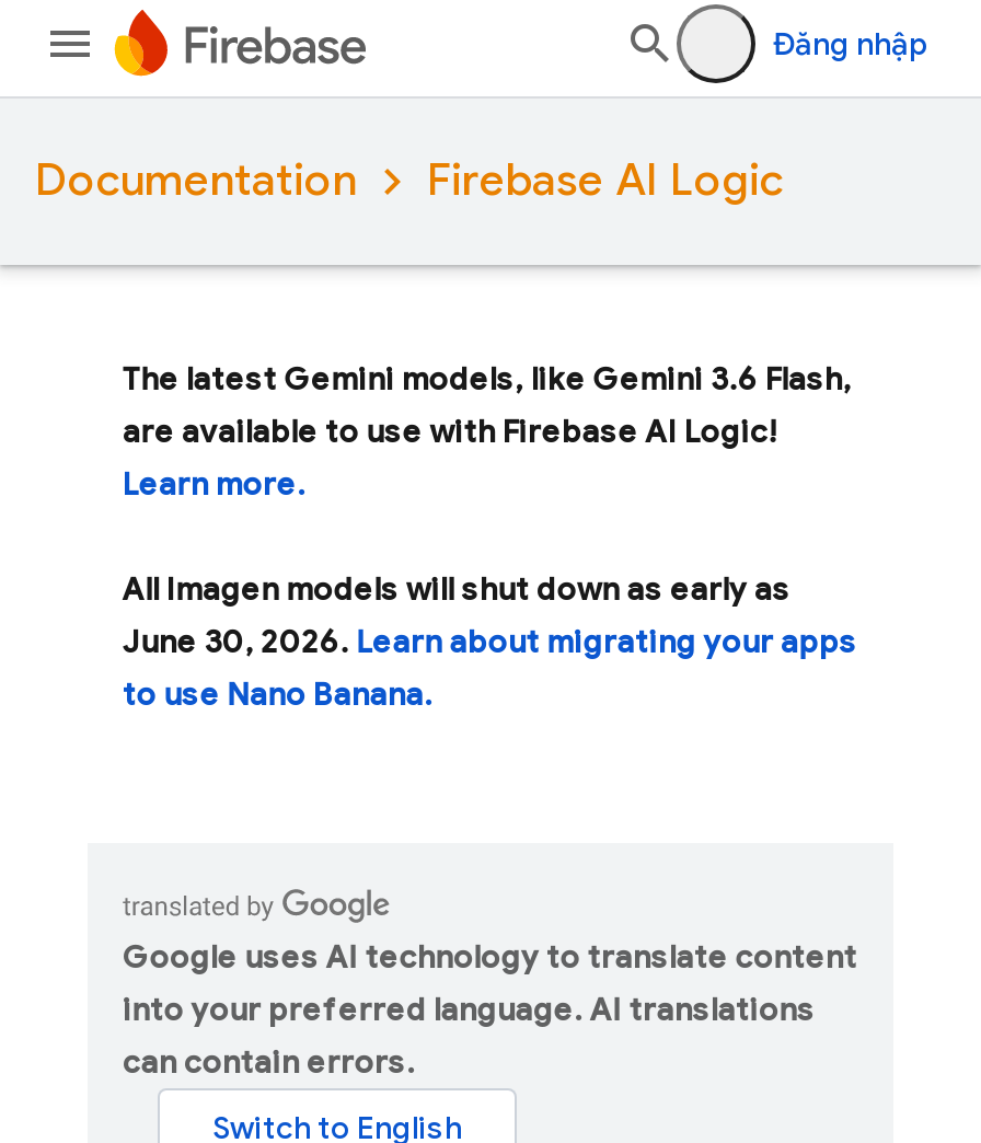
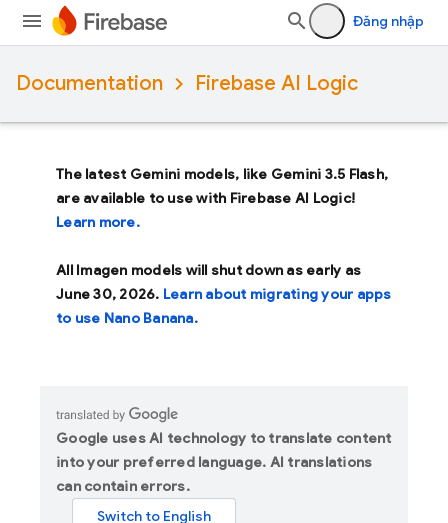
[123,359,852,399] The latest Gemini models, like Gemini 3.6 Flash, -> [56,165,388,183] The latest Gemini models, like Gemini 3.5 Flash,

